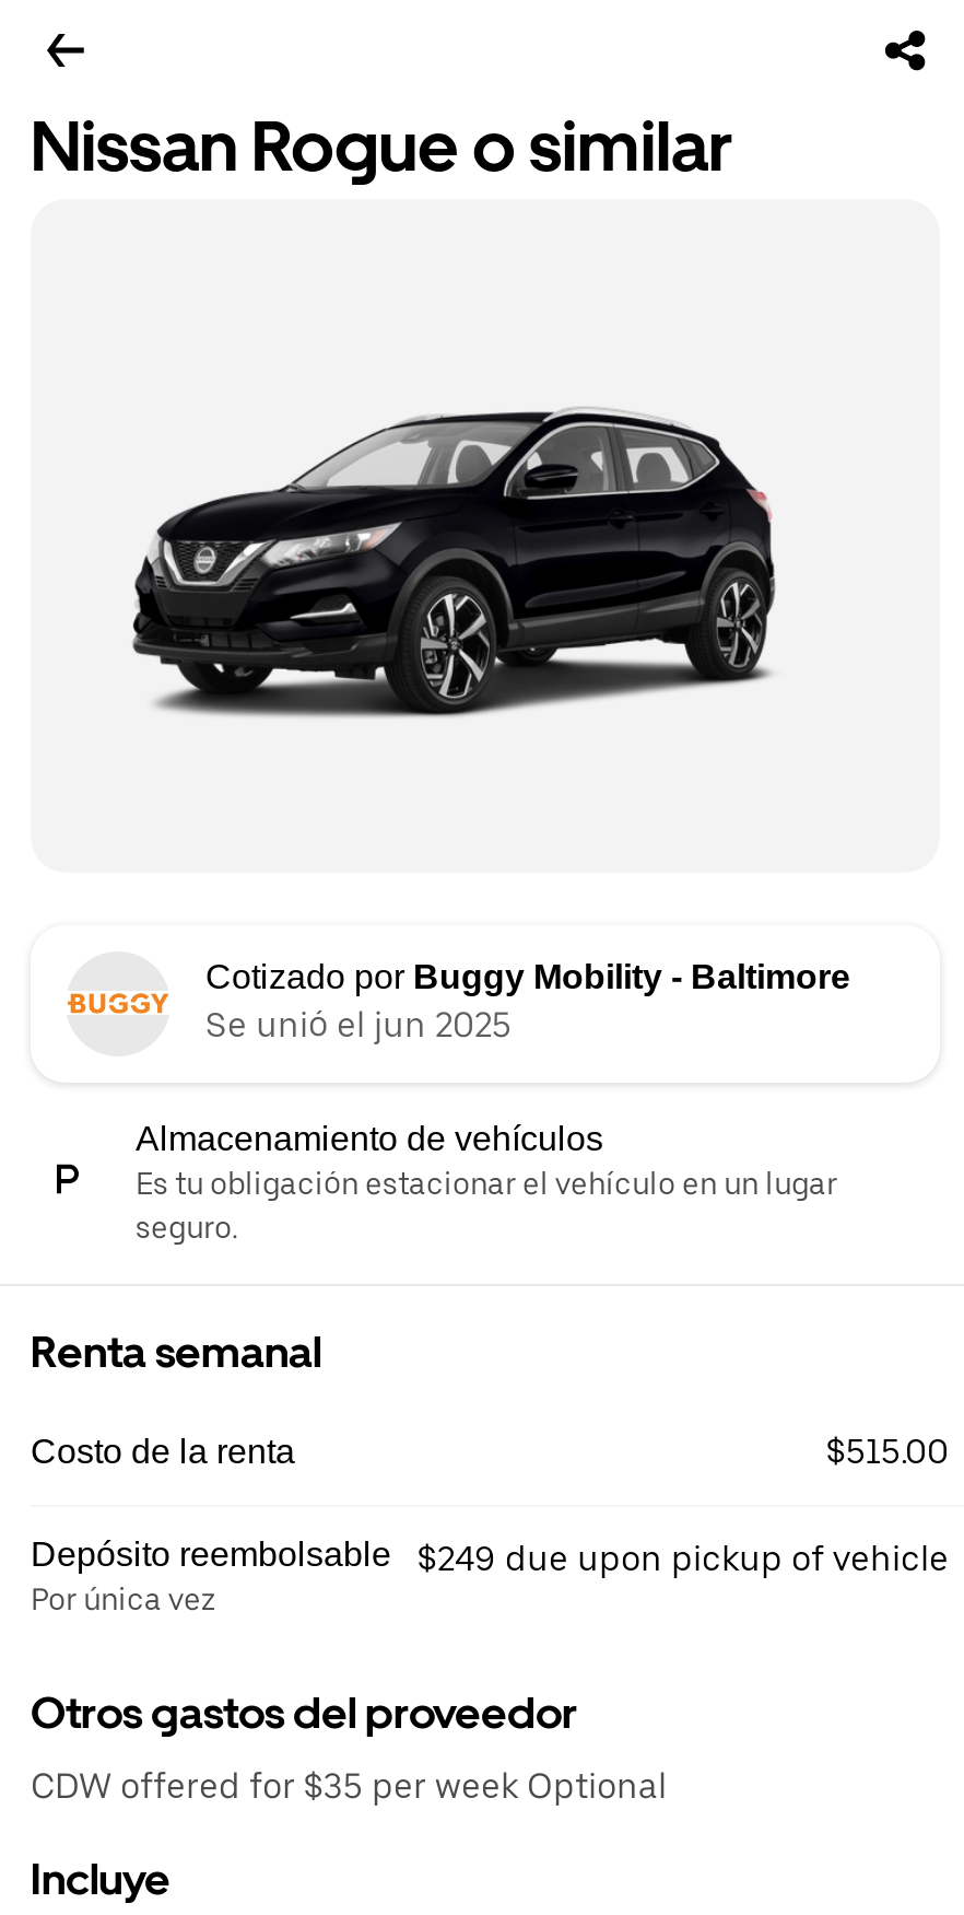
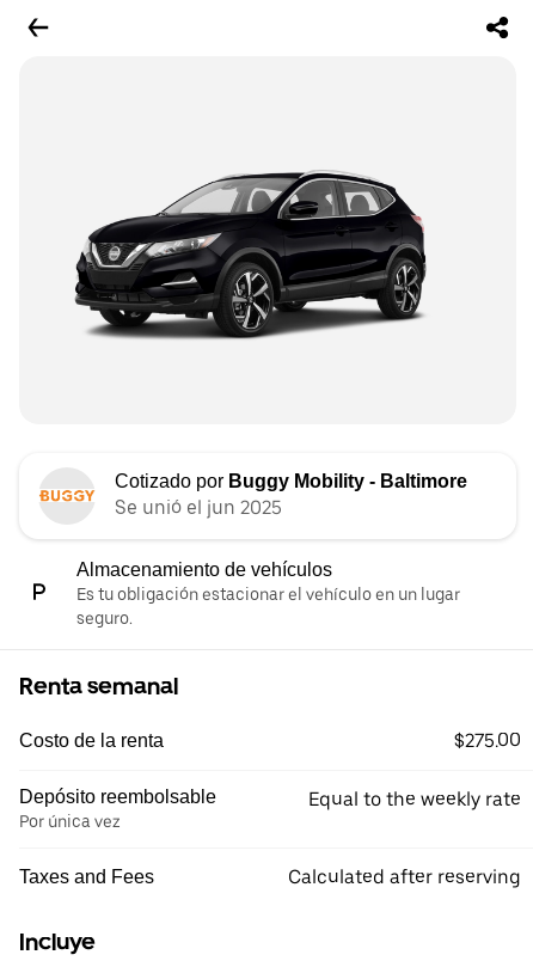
[31,105,732,188] Nissan Rogue o similar -> none
[826,1429,949,1471] $515.00 -> [454,729,521,751] $275.00
[31,1537,949,1806] $249 due upon pickup of vehicle | Otros gastos del proveedor | CDW offered for $35 per week Optional -> [19,787,521,888] Equal to the weekly rate | Taxes and Fees | Calculated after reserving

